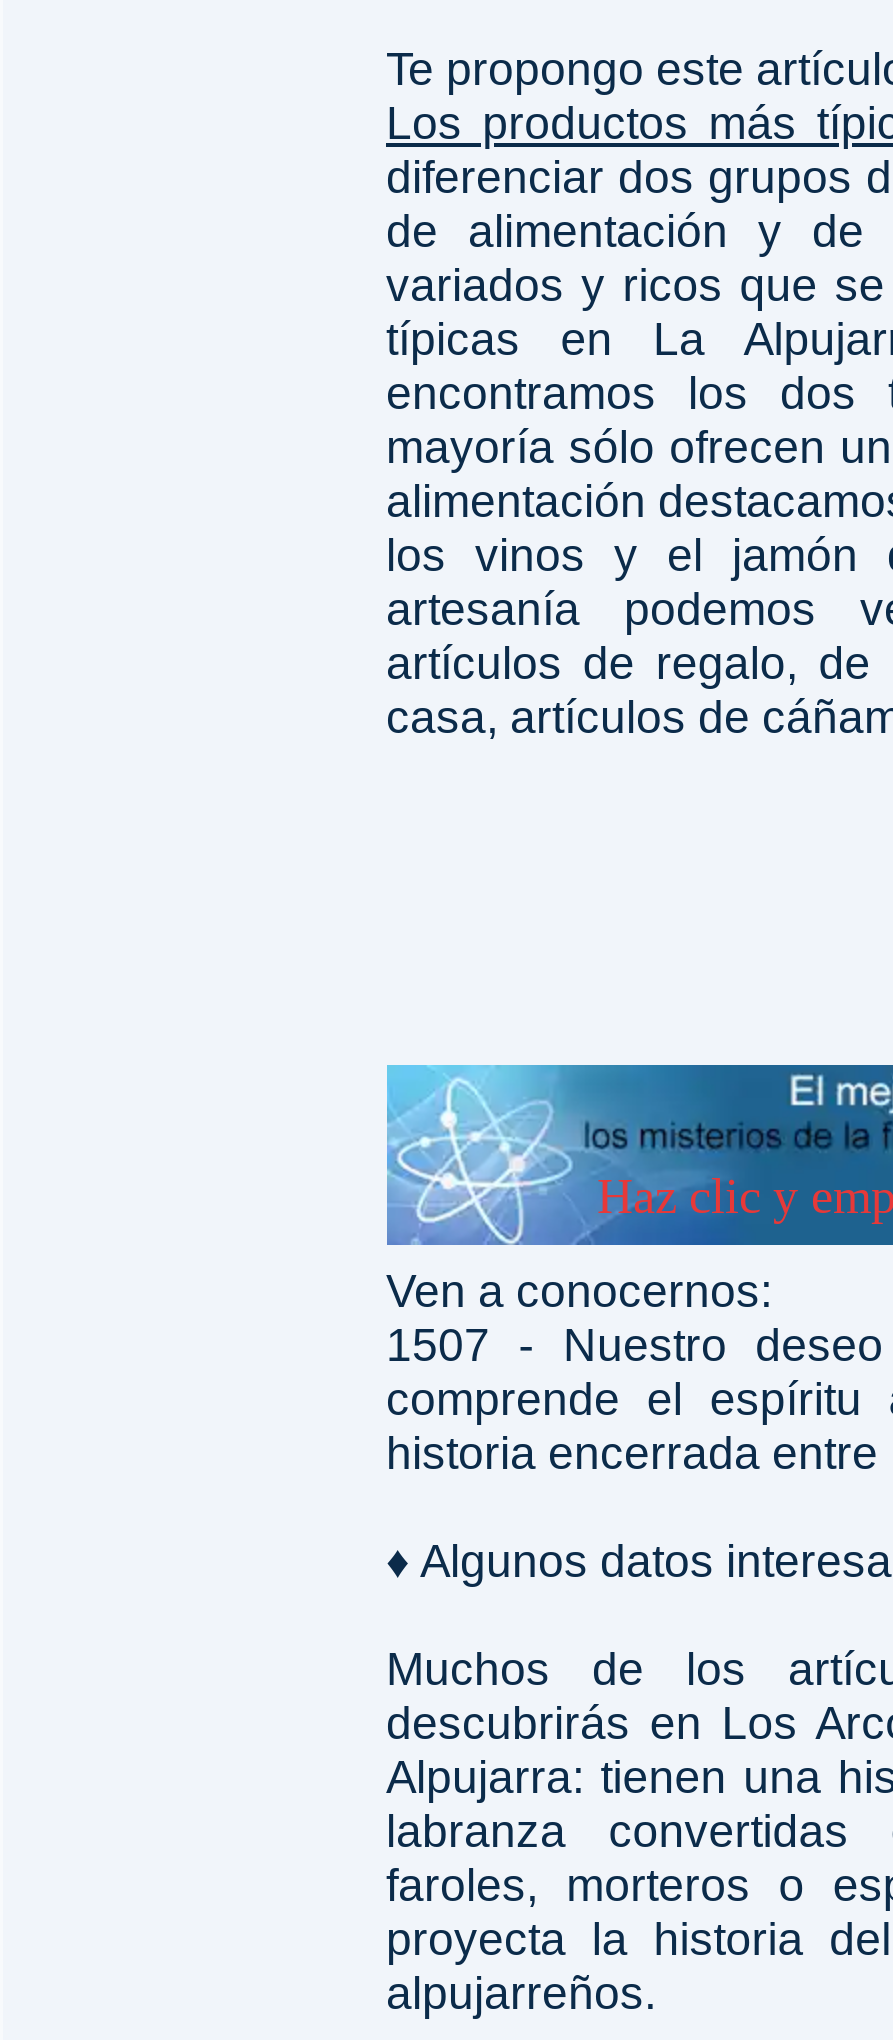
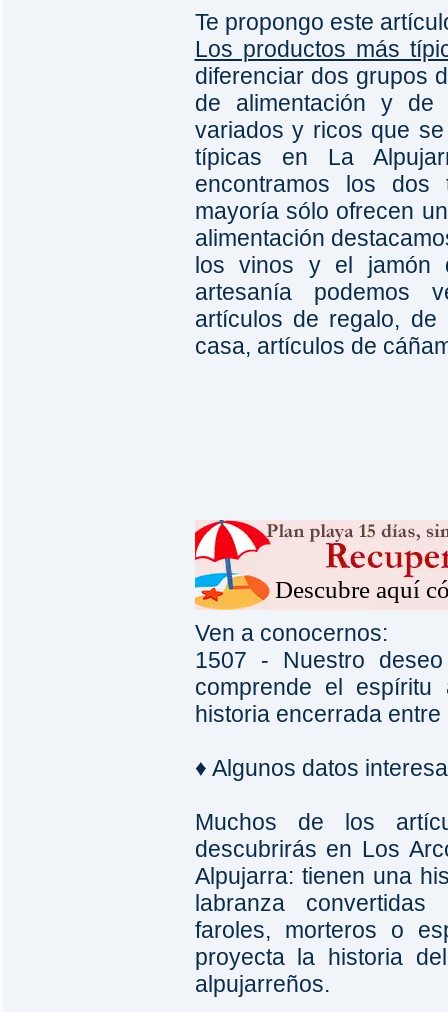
[385,1063,887,1247] [image] -> [194,519,445,611] [image]

